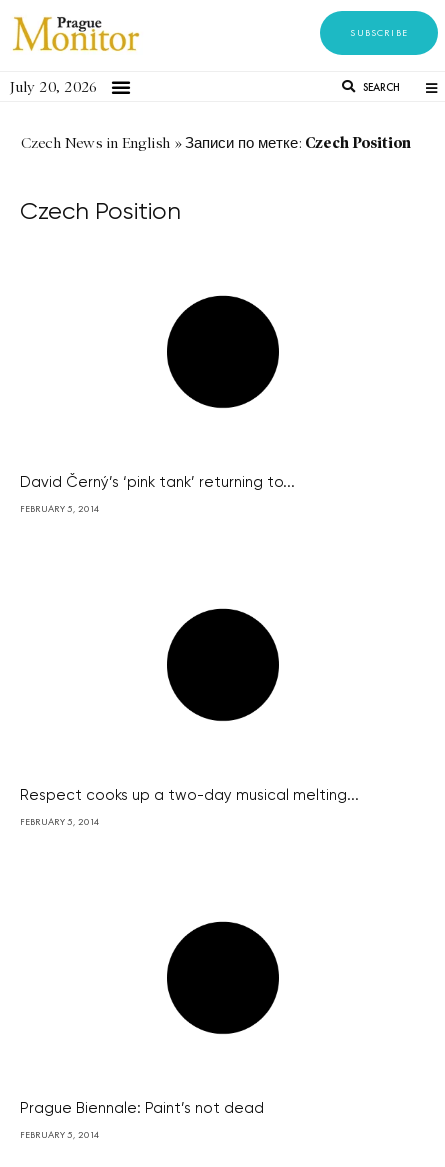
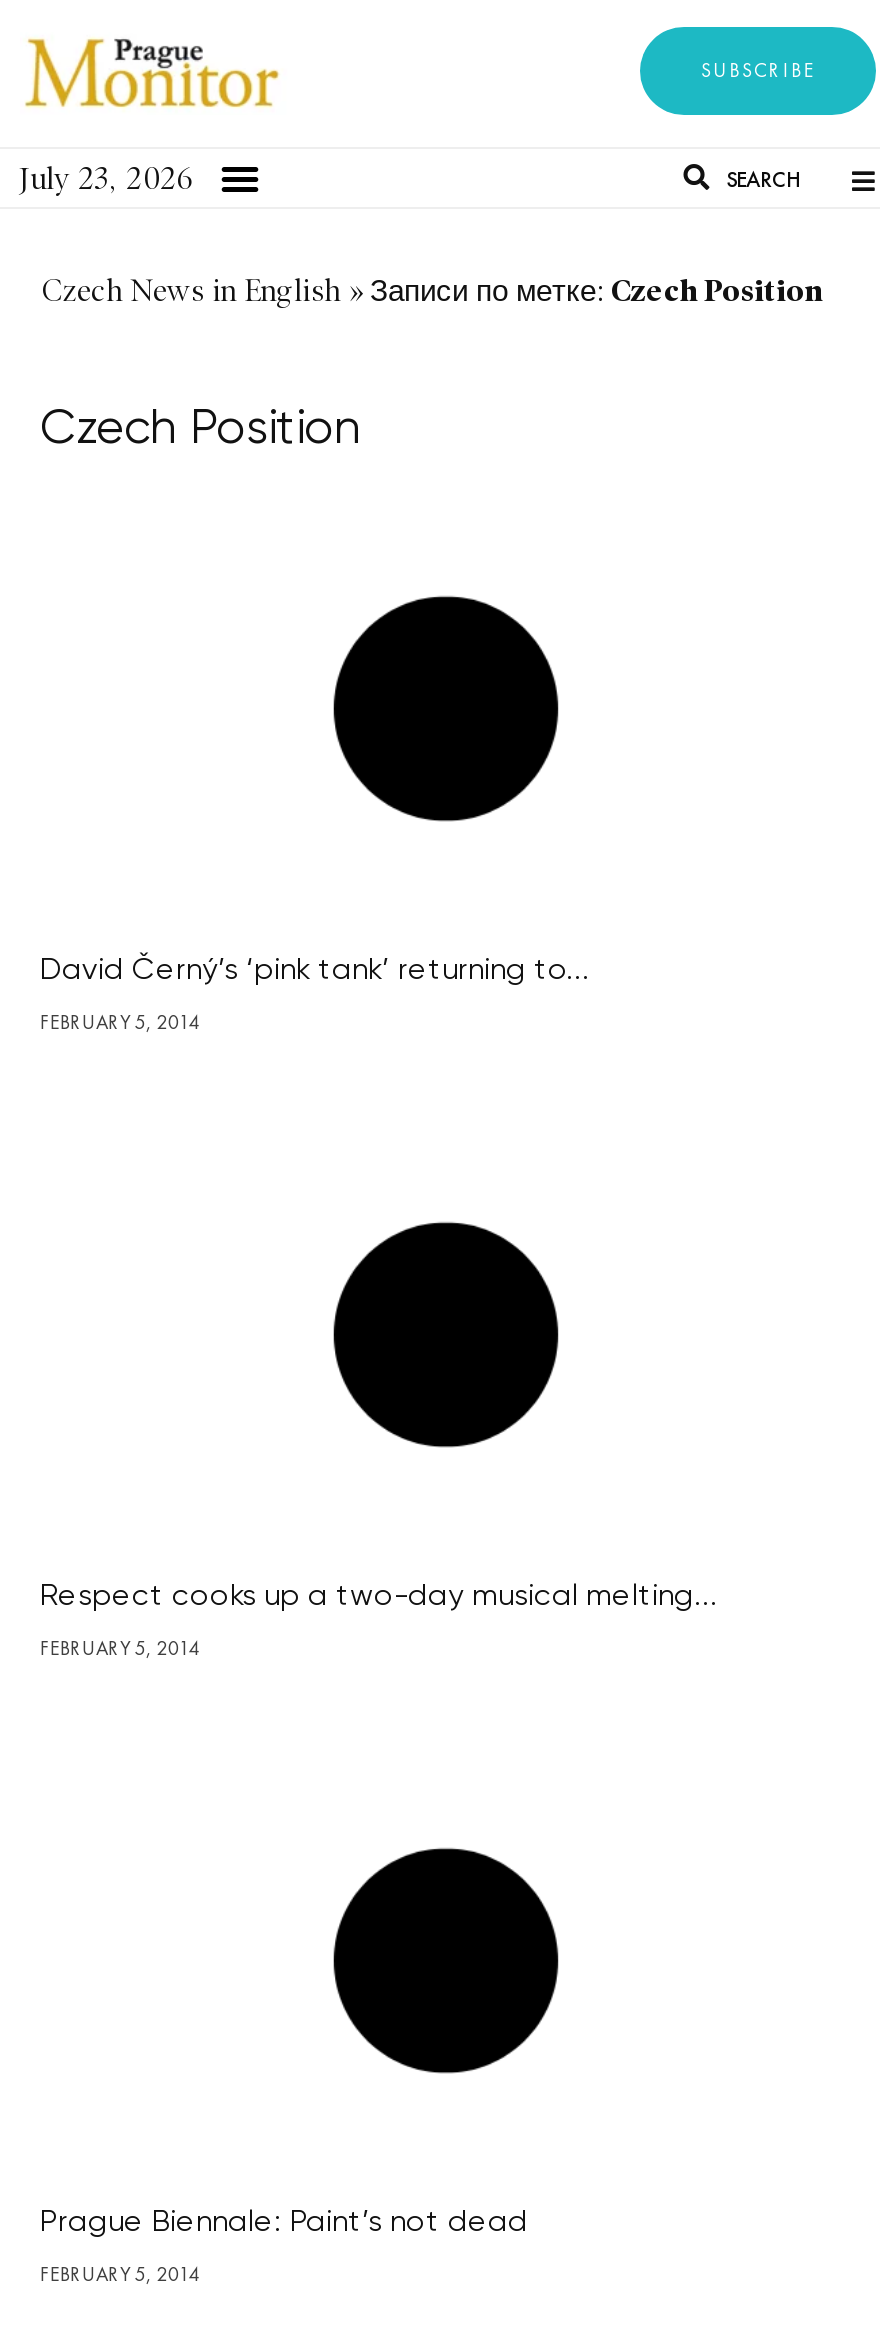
[10,79,96,95] July 20, 2026 -> [20,162,190,194] July 23, 2026

